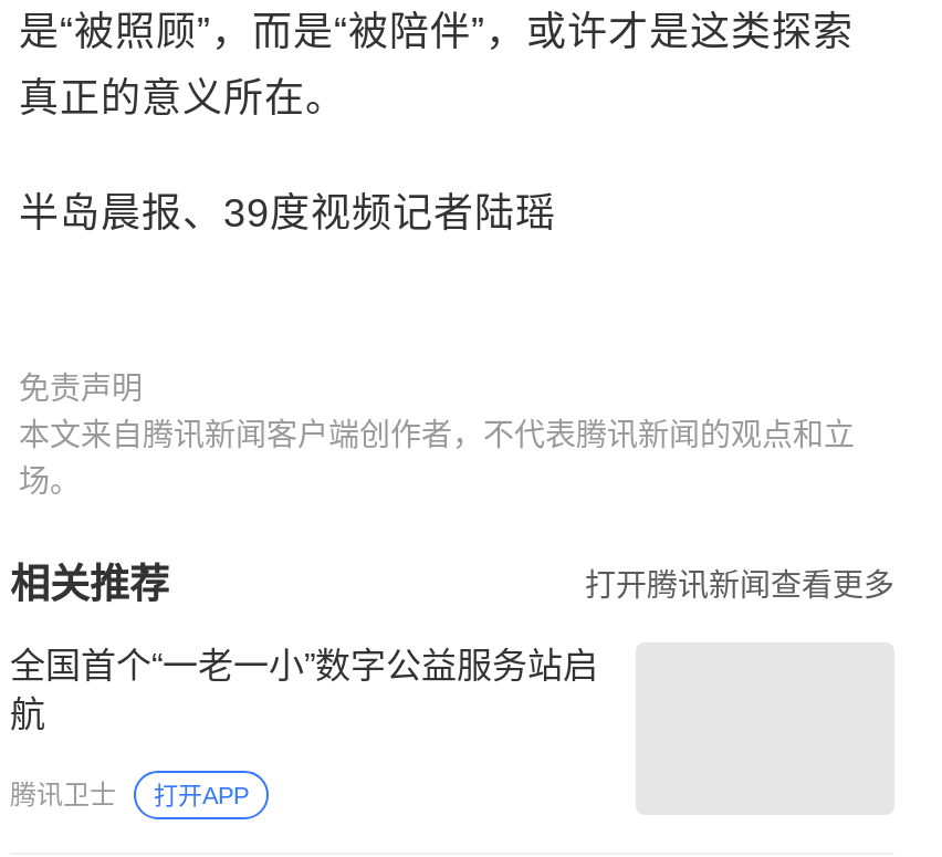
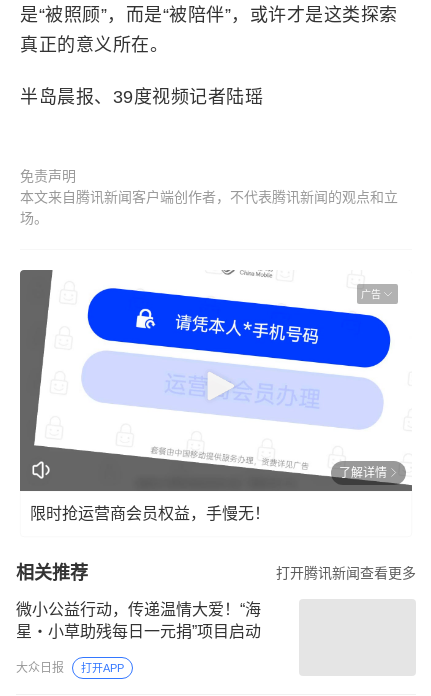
none -> [19,269,413,492] [image] | 广告
none -> [30,465,387,521] 了解详情 | 限时抢运营商会员权益，手慢无！
[10,647,598,733] 全国首个“一老一小”数字公益服务站启 | 航 -> [16,600,261,639] 微小公益行动，传递温情大爱！“海 | 星・小草助残每日一元捐”项目启动
[10,780,116,811] 腾讯卫士 -> [16,660,64,674] 大众日报

